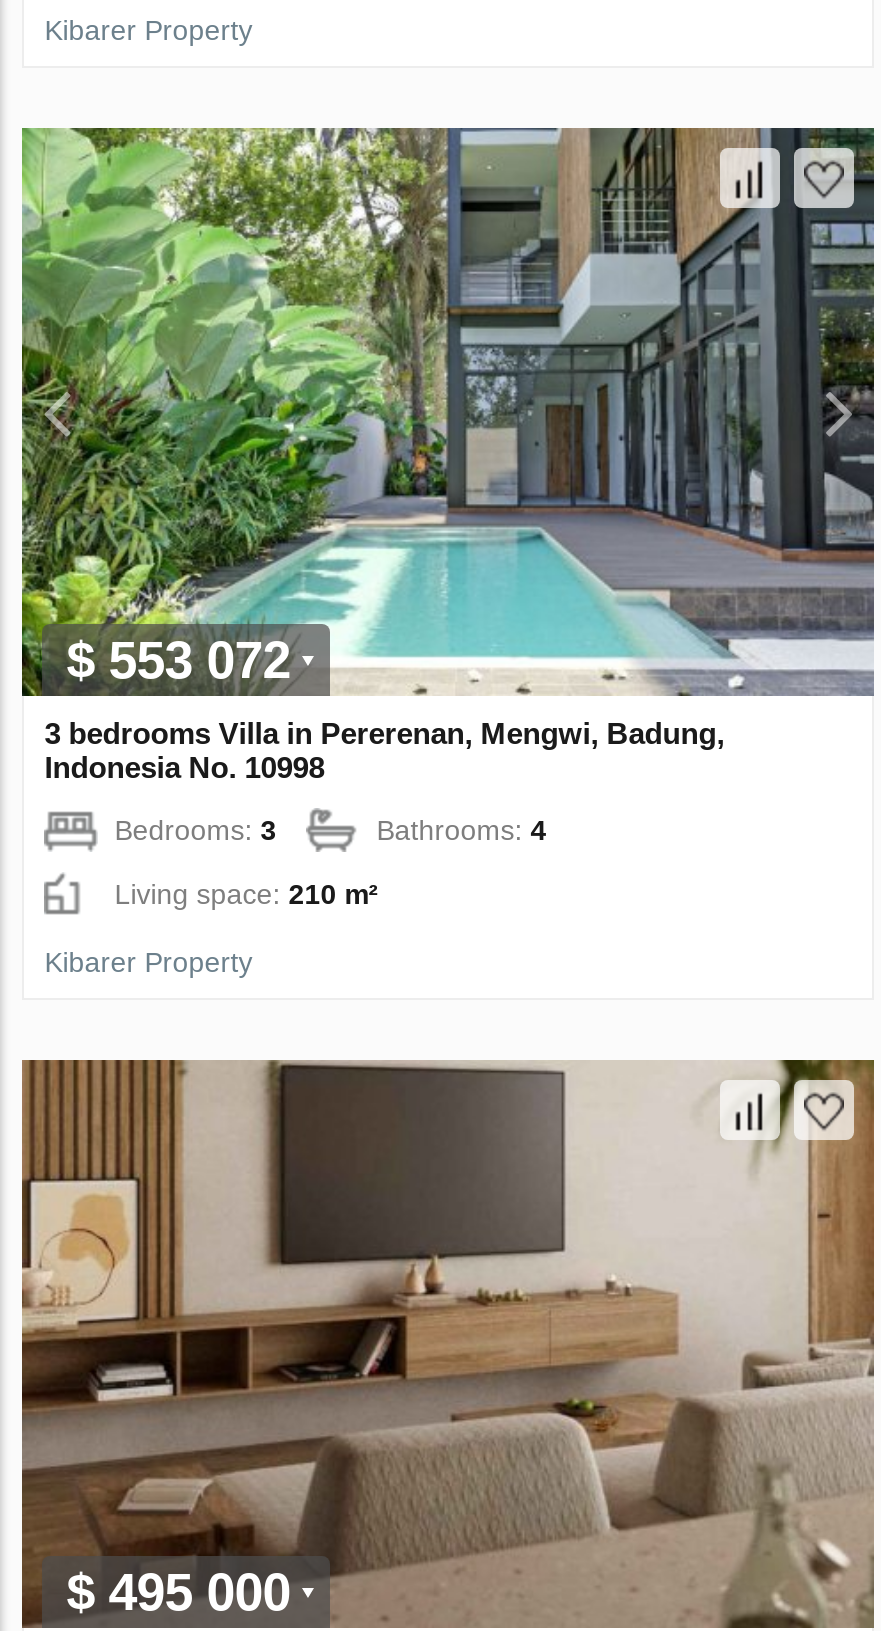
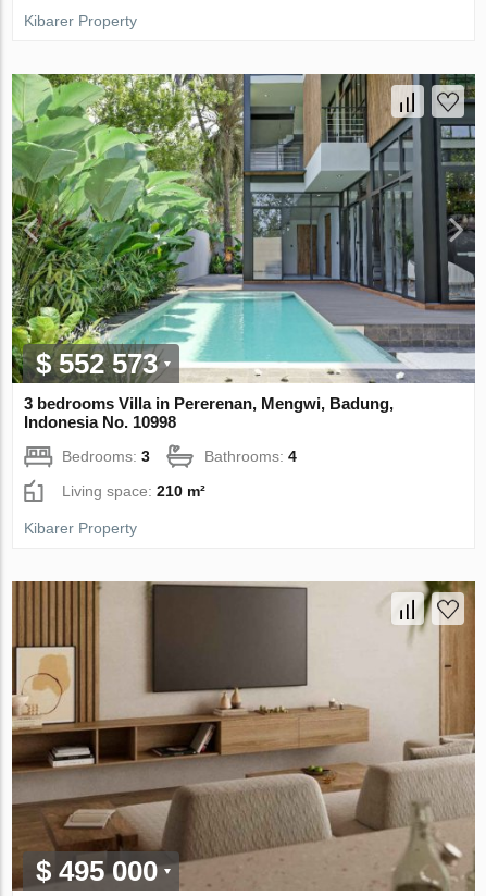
[66,630,290,690] $ 553 072 -> [36,347,158,380] $ 552 573

